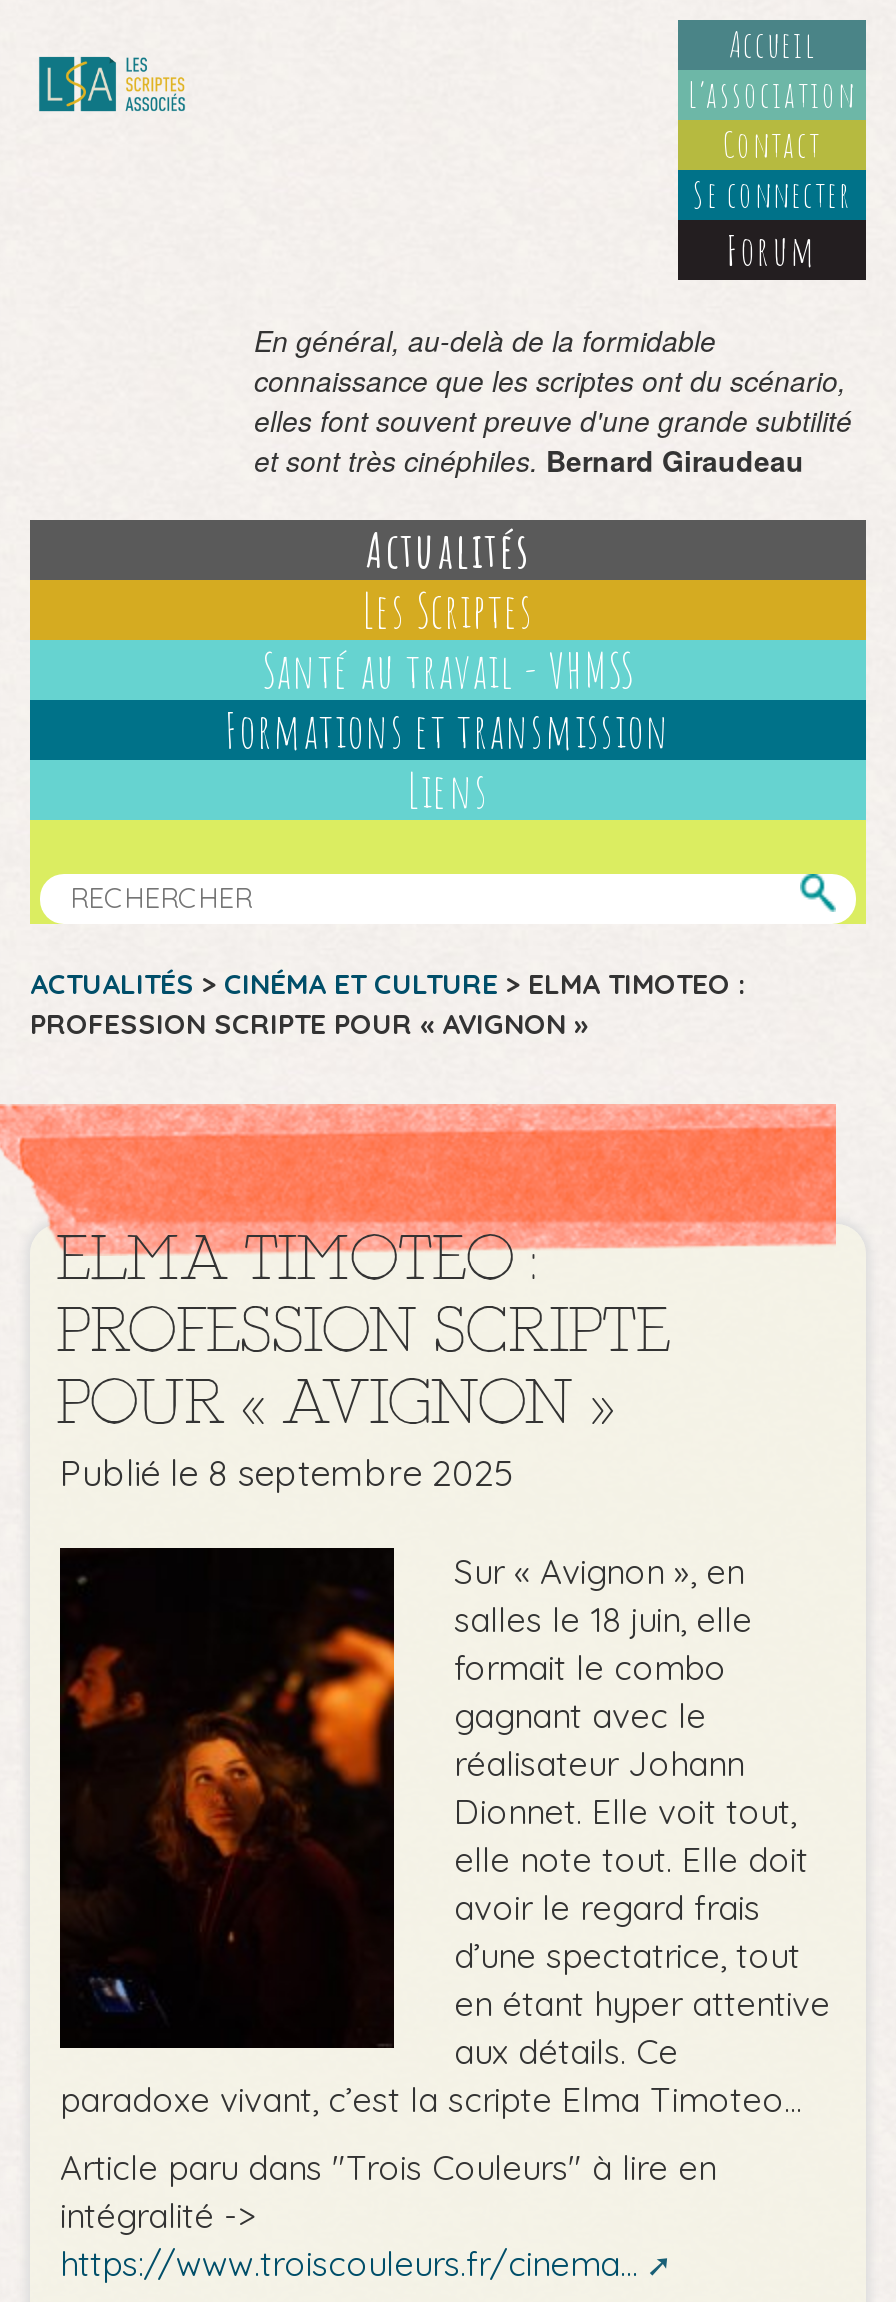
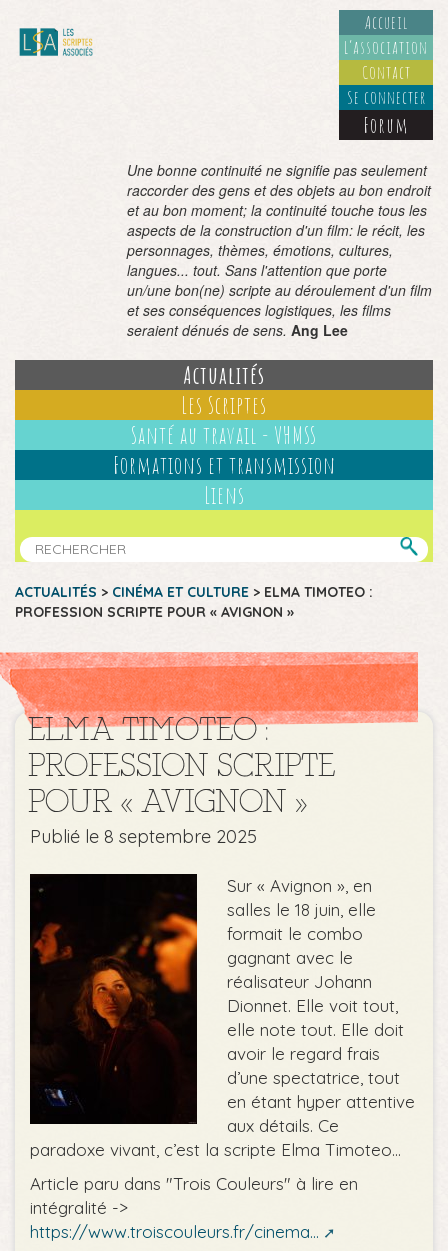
[254,320,852,480] En général, au-delà de la formidable | connaissance que les scriptes ont du scénario, | elles font souvent preuve d'une grande subtilité | et sont très cinéphiles. Bernard Giraudeau -> [127,160,432,340] Une bonne continuité ne signifie pas seulement | raccorder des gens et des objets au bon endroit | et au bon moment; la continuité touche tous les | aspects de la construction d'un film: le récit, les | personnages, thèmes, émotions, cultures, | langues... tout. Sans l'attention que porte | un/une bon(ne) scripte au déroulement d'un film | et ses conséquences logistiques, les films | seraient dénués de sens. Ang Lee

